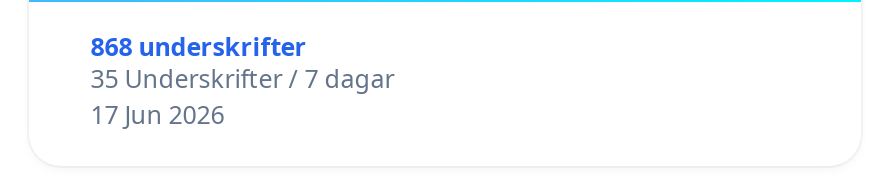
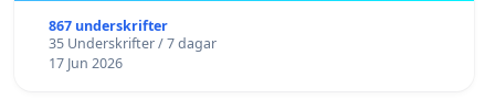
[91,29,307,63] 868 underskrifter -> [48,16,168,35] 867 underskrifter

